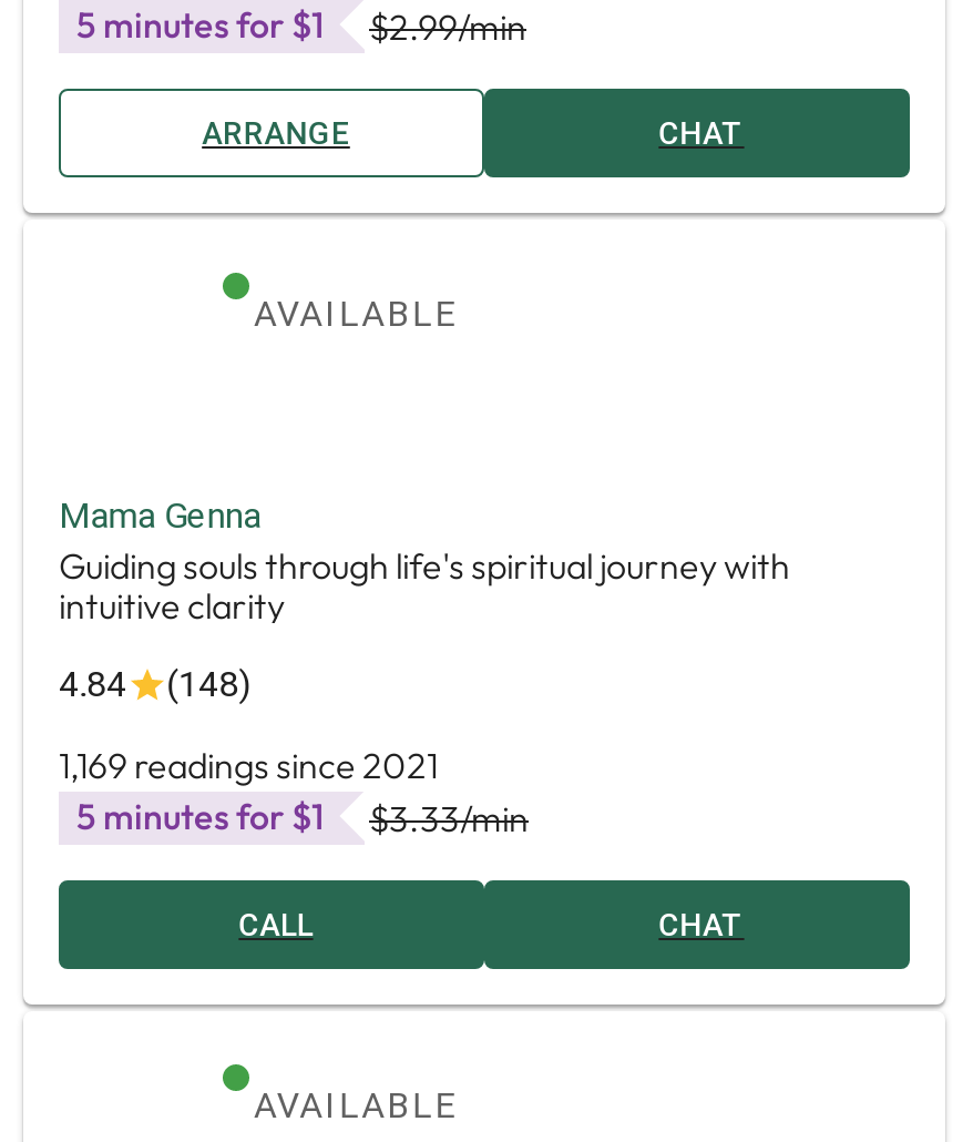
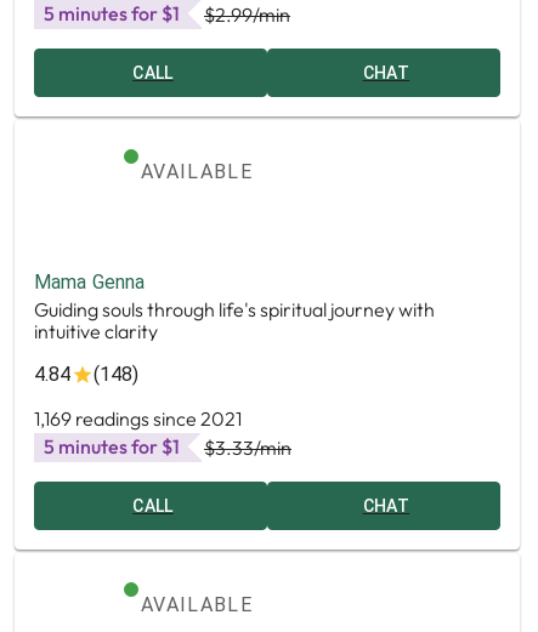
[202,115,350,151] ARRANGE -> [133,63,173,82] CALL

